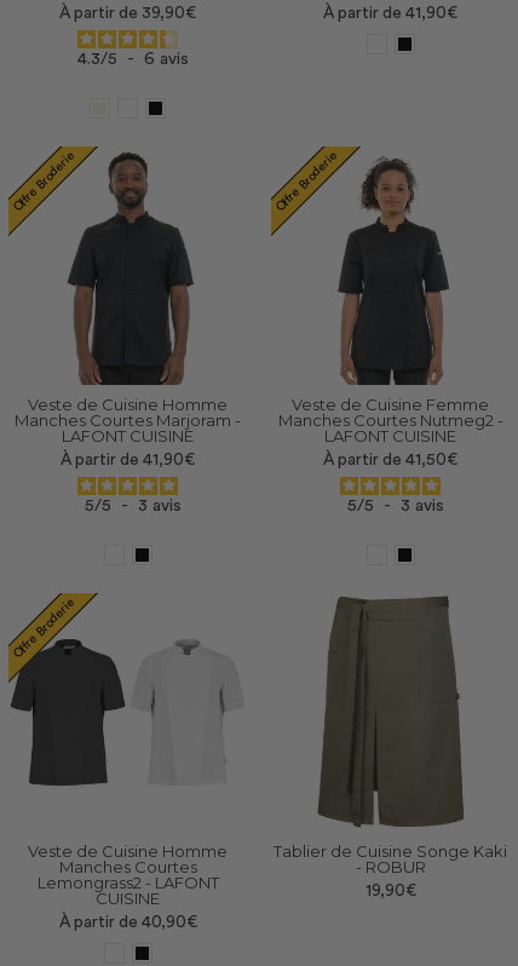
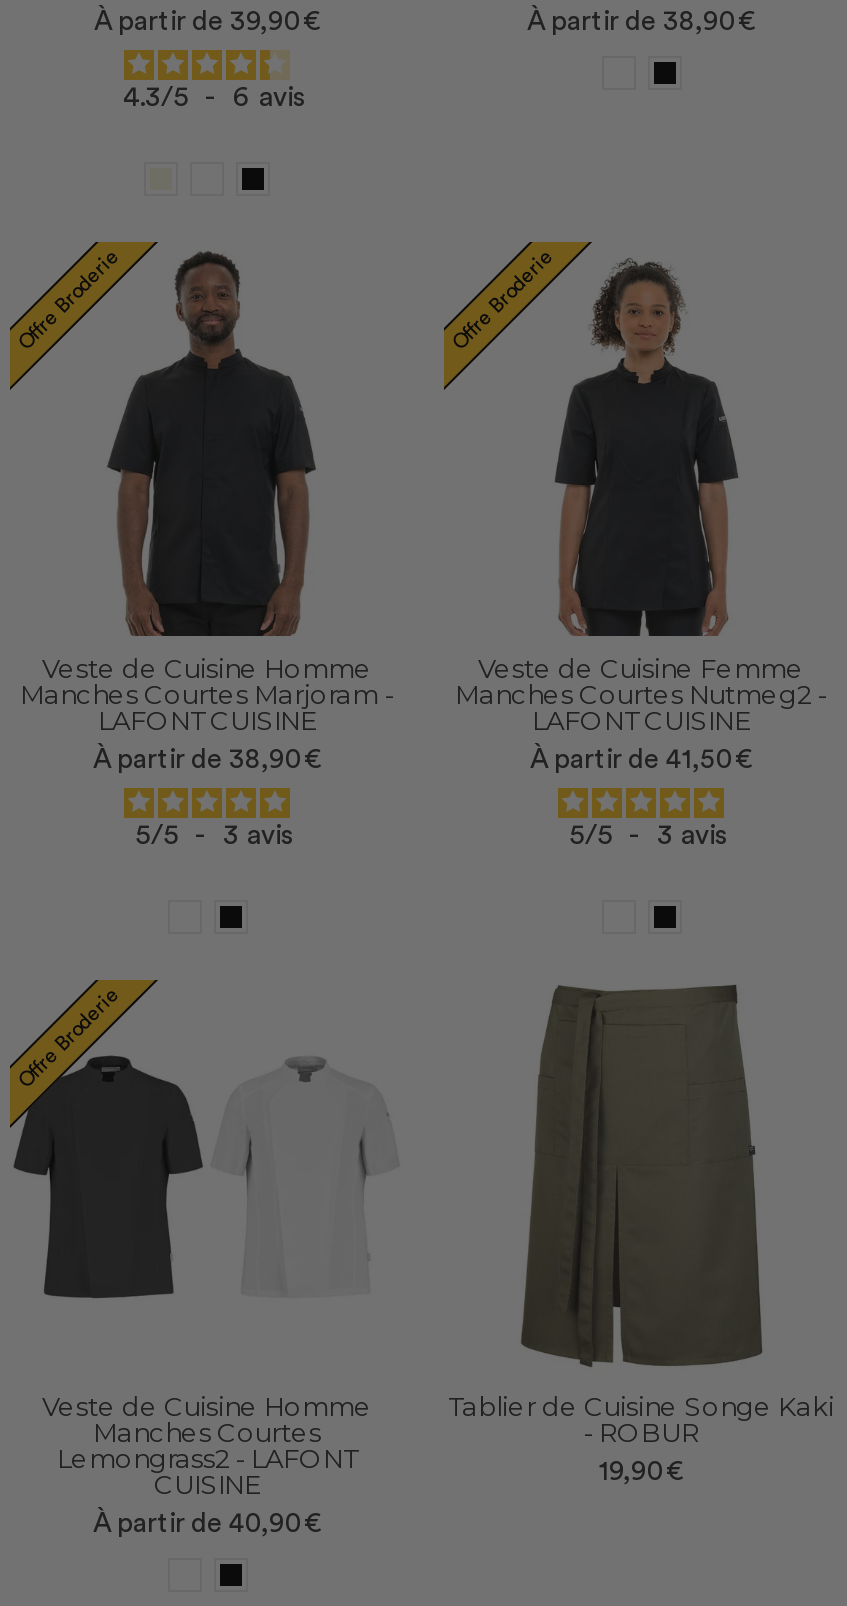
[323,4,457,21] À partir de 41,90€ -> [527,7,755,35] À partir de 38,90€
[61,451,195,468] À partir de 41,90€ -> [93,745,321,773] À partir de 38,90€

